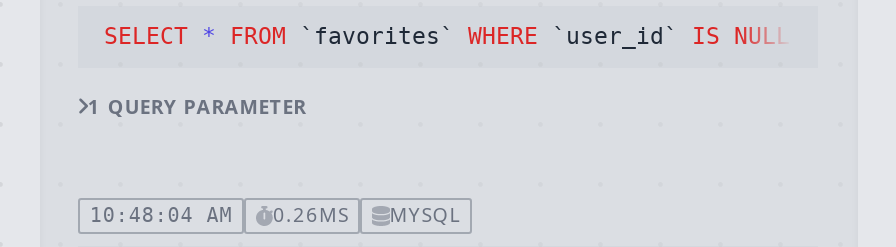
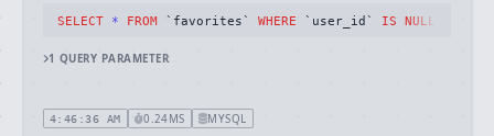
[90,202,349,228] 10:48:04 AM | 0.26MS -> [50,111,185,126] 4:46:36 AM | 0.24MS

